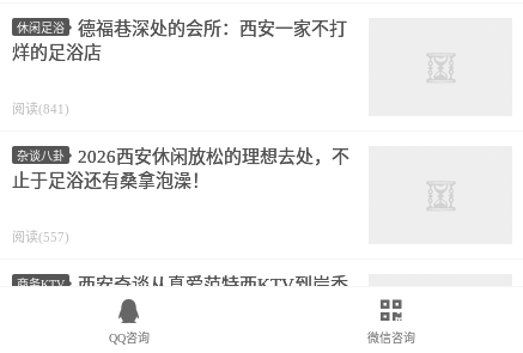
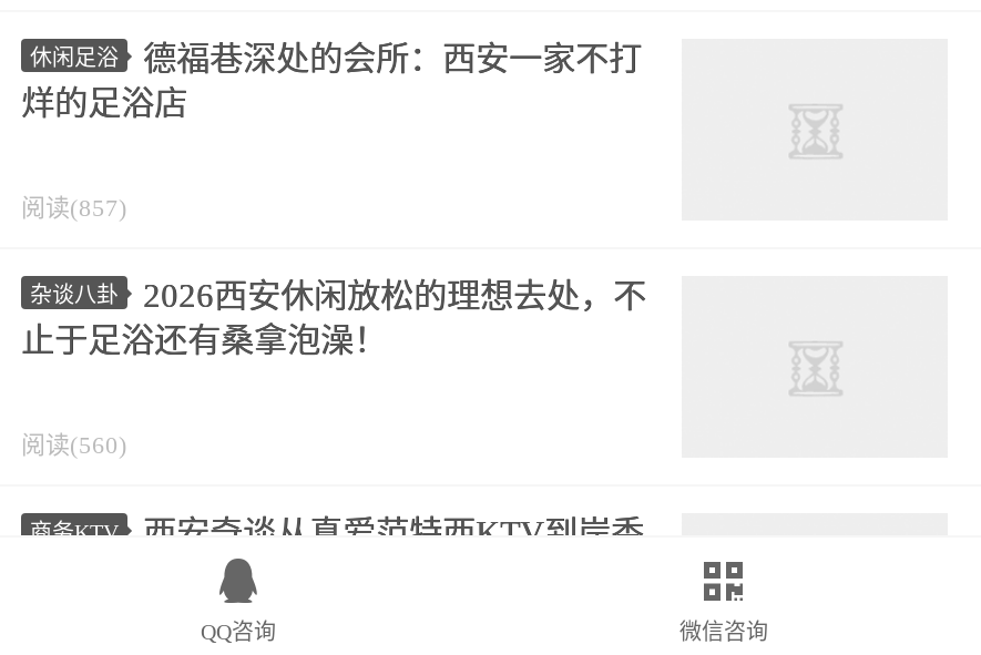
[12,102,69,116] 阅读(841) -> [21,195,127,221] 阅读(857)
[12,230,69,244] 阅读(557) -> [21,432,127,458] 阅读(560)

